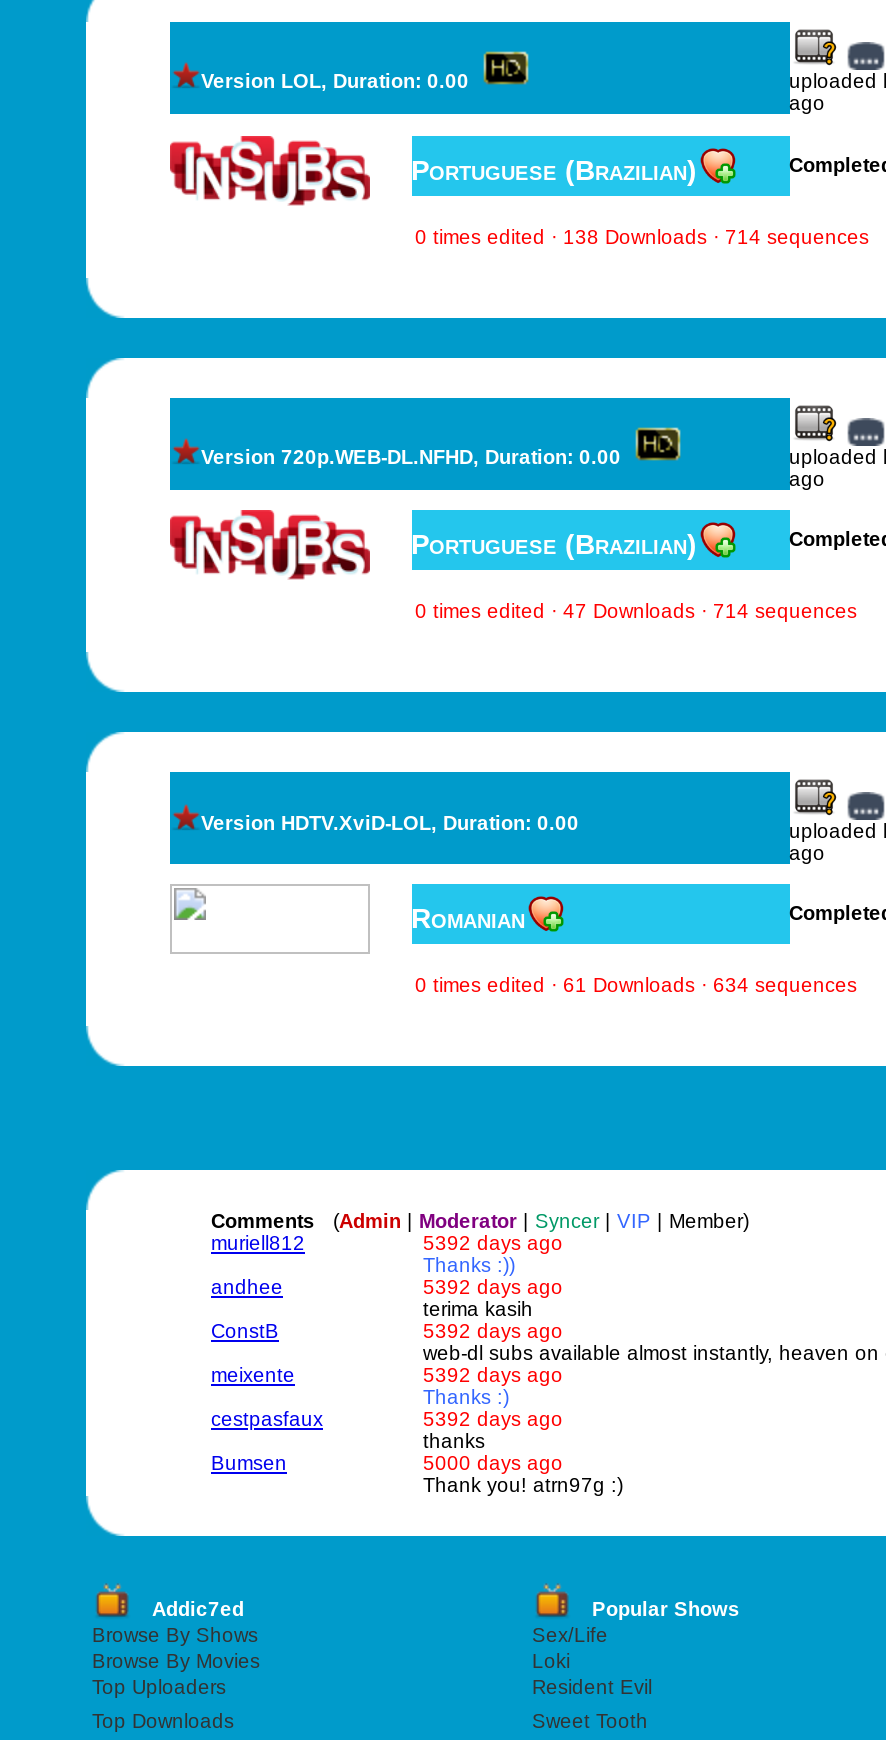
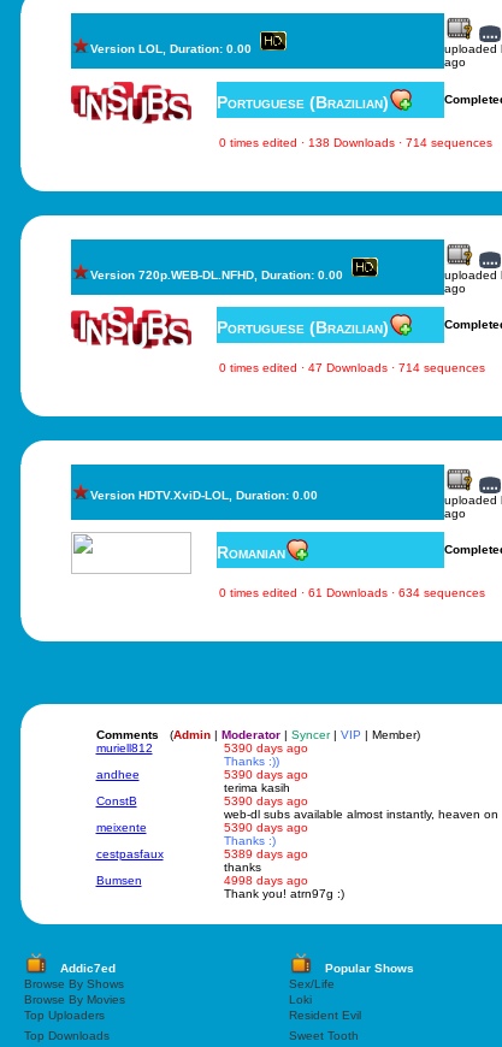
[423,1232,563,1254] 5392 days ago -> [223,741,308,755] 5390 days ago
[423,1276,563,1298] 5392 days ago -> [223,768,308,781] 5390 days ago
[423,1320,563,1342] 5392 days ago -> [223,794,308,808] 5390 days ago
[423,1364,563,1386] 5392 days ago -> [223,821,308,834] 5390 days ago
[423,1408,563,1430] 5392 days ago -> [223,847,308,860] 5389 days ago
[423,1452,563,1474] 5000 days ago -> [223,874,308,887] 4998 days ago

